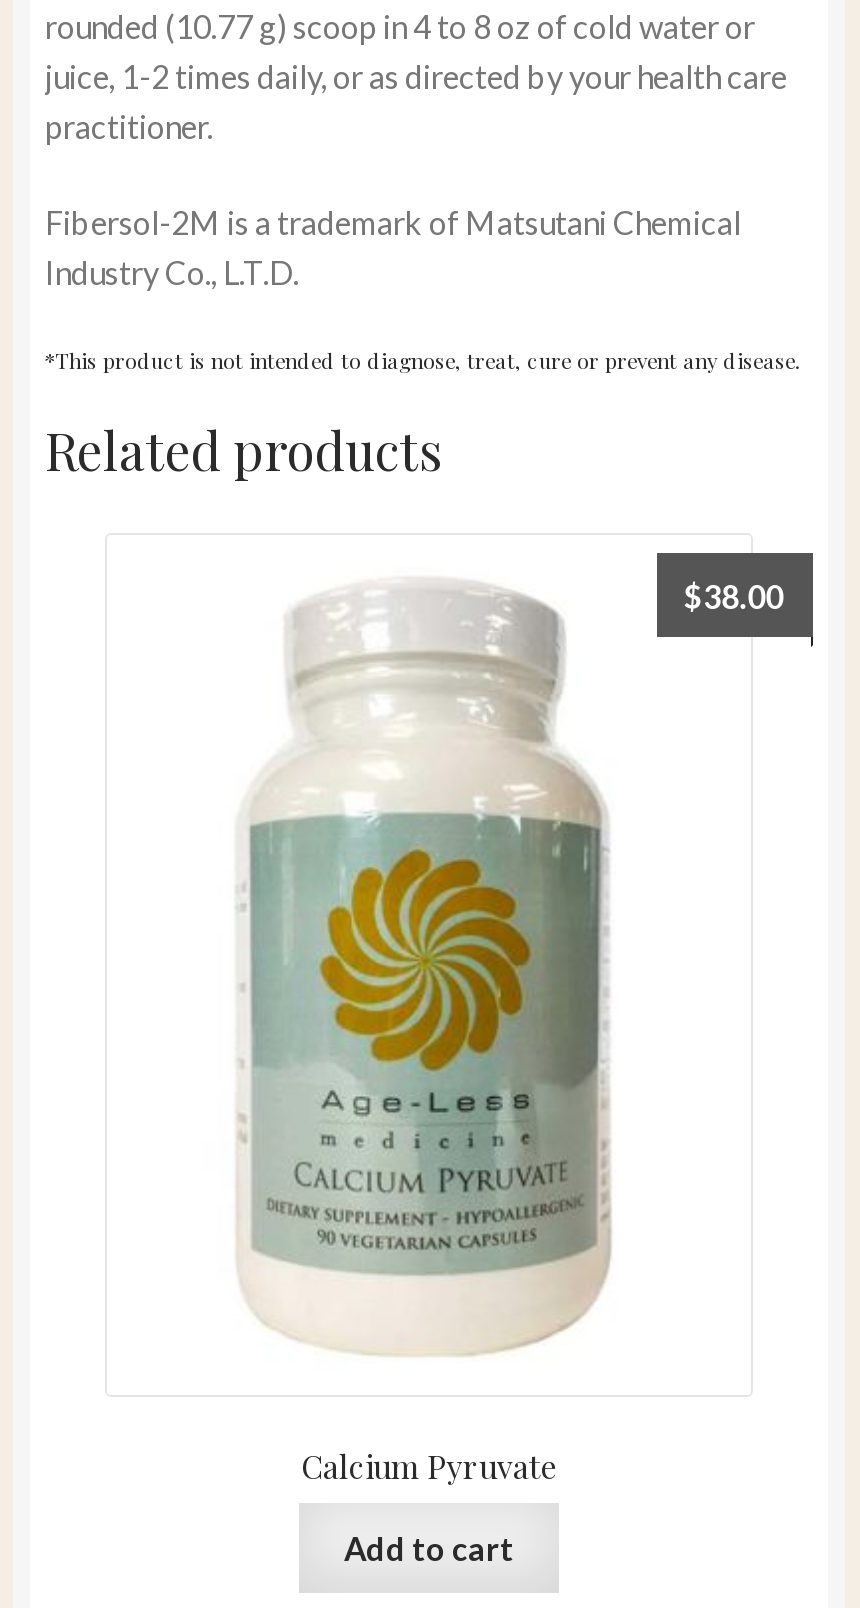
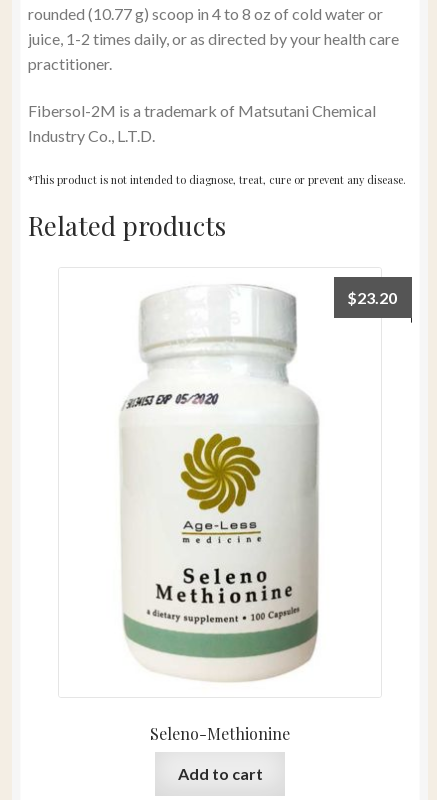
[229,574,784,1364] [image] | $38.00 -> [119,284,397,683] [image] | $23.20
[301,1446,557,1488] Calcium Pyruvate -> [150,723,290,744] Seleno-Methionine

